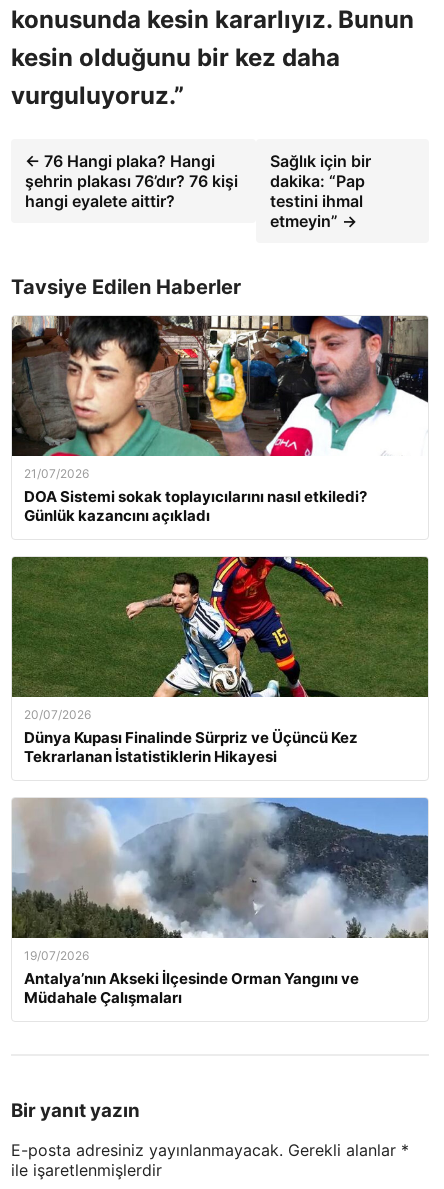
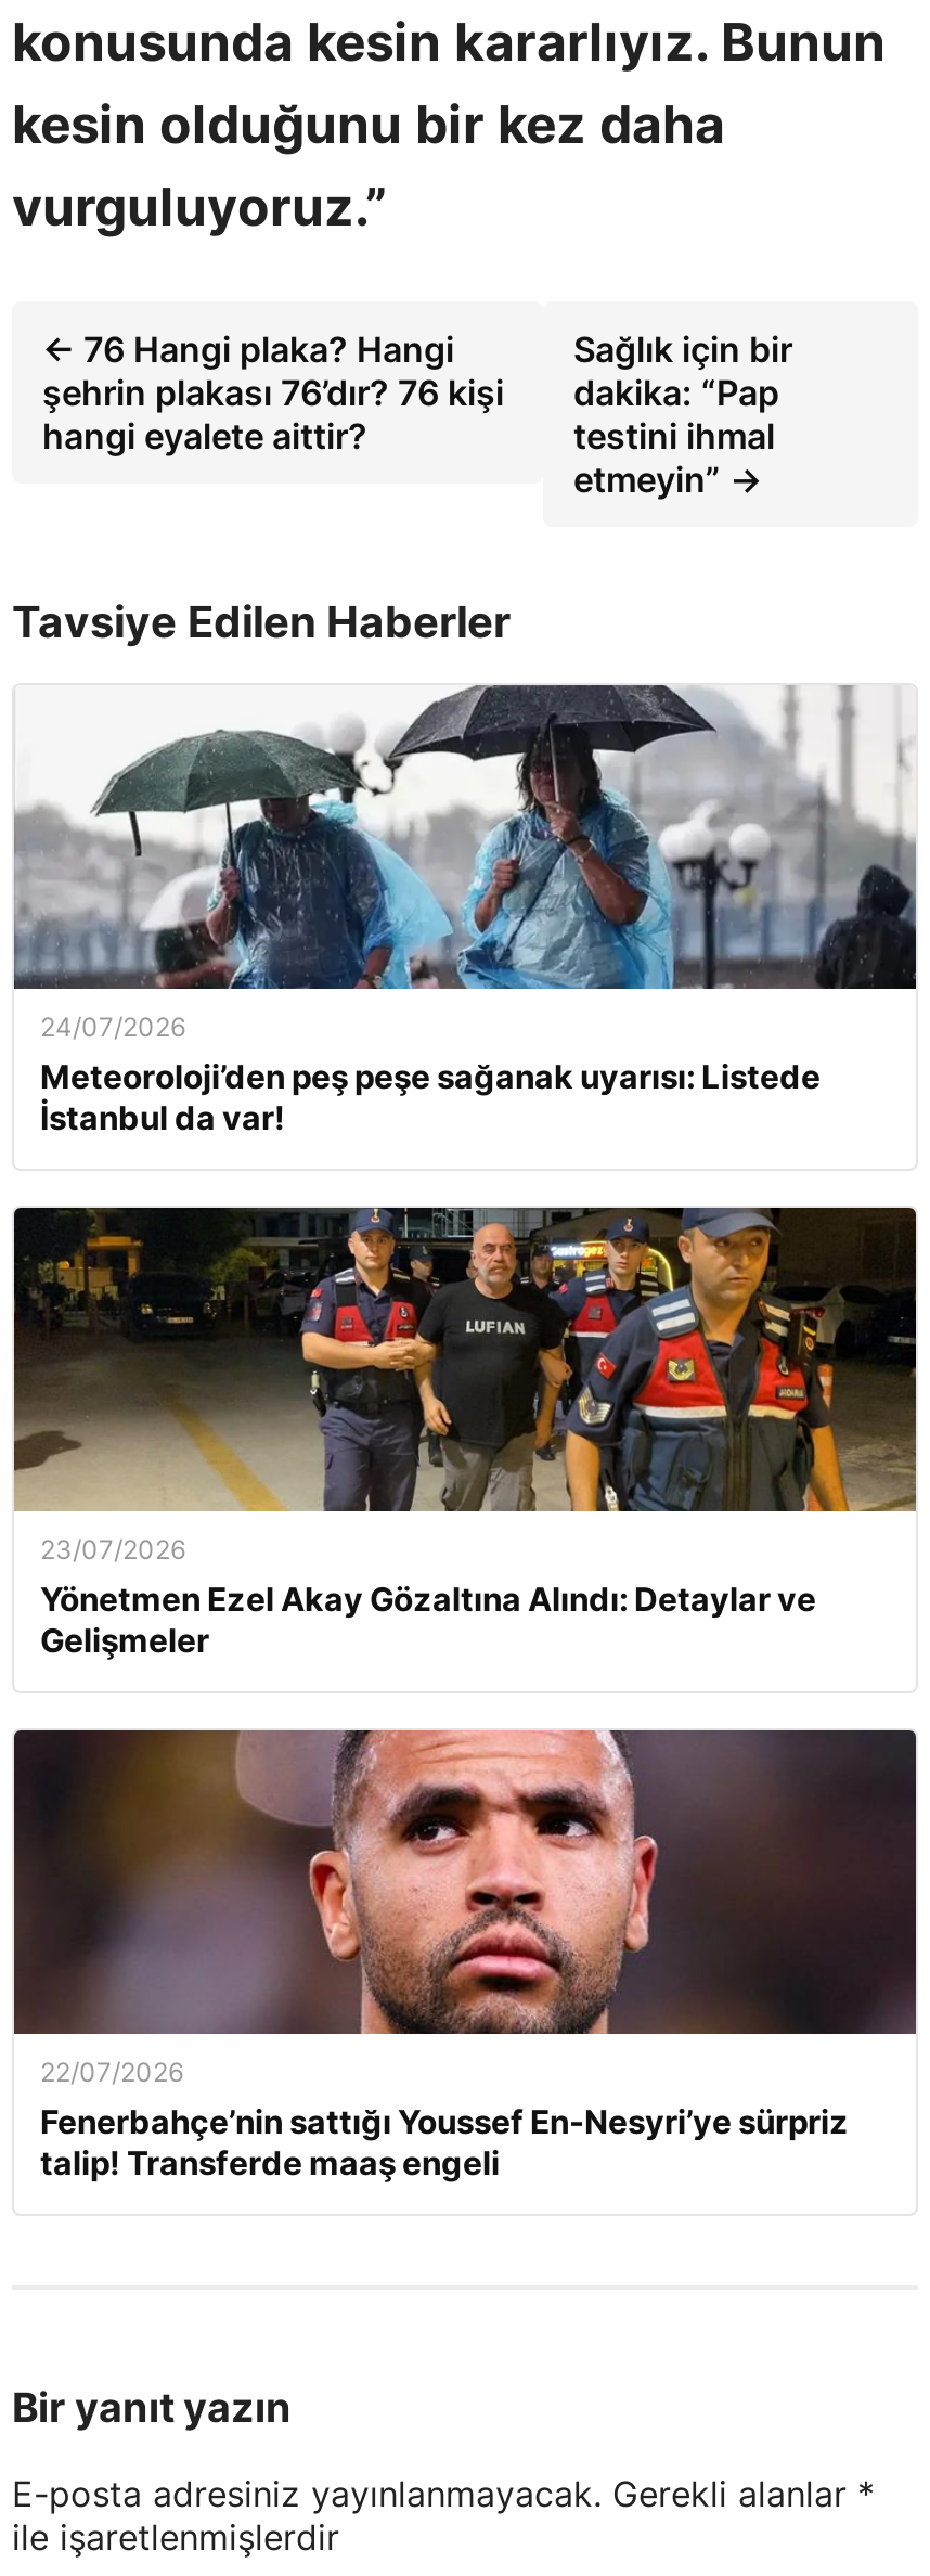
[11,315,429,525] [image] | 21/07/2026 | DOA Sistemi sokak toplayıcılarını nasıl etkiledi? | Günlük kazancını açıkladı -> [12,683,918,1138] [image] | 24/07/2026 | Meteoroloji’den peş peşe sağanak uyarısı: Listede | İstanbul da var!
[12,556,428,766] [image] | 20/07/2026 | Dünya Kupası Finalinde Sürpriz ve Üçüncü Kez | Tekrarlanan İstatistiklerin Hikayesi -> [14,1206,916,1661] [image] | 23/07/2026 | Yönetmen Ezel Akay Gözaltına Alındı: Detaylar ve | Gelişmeler
[11,797,429,1007] [image] | 19/07/2026 | Antalya’nın Akseki İlçesinde Orman Yangını ve | Müdahale Çalışmaları -> [12,1728,918,2183] [image] | 22/07/2026 | Fenerbahçe’nin sattığı Youssef En-Nesyri’ye sürpriz | talip! Transferde maaş engeli

